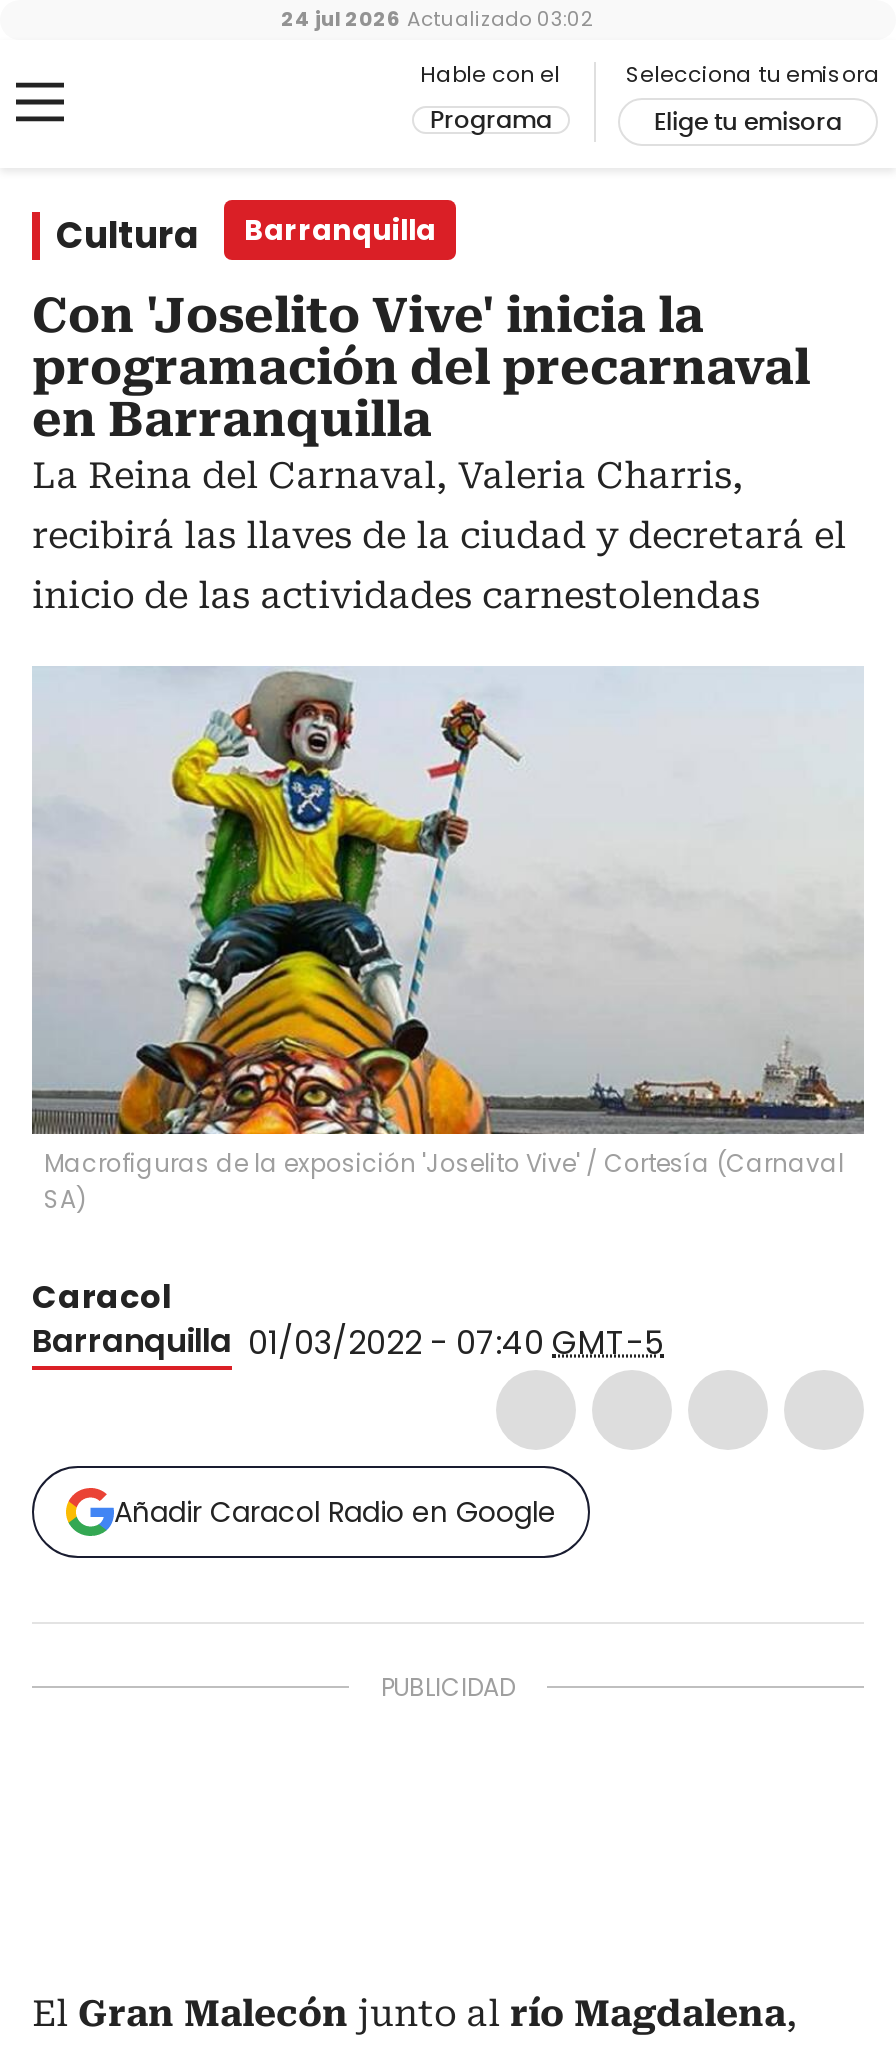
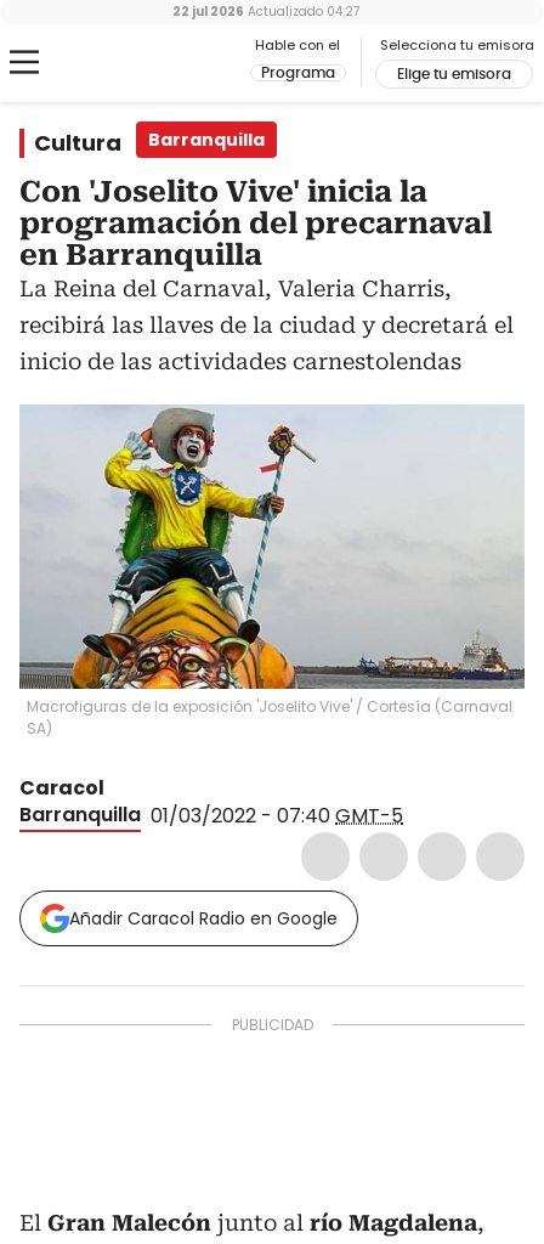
[281,4,595,34] 24 jul 2026 Actualizado 03:02 -> [172,2,359,21] 22 jul 2026 Actualizado 04:27

